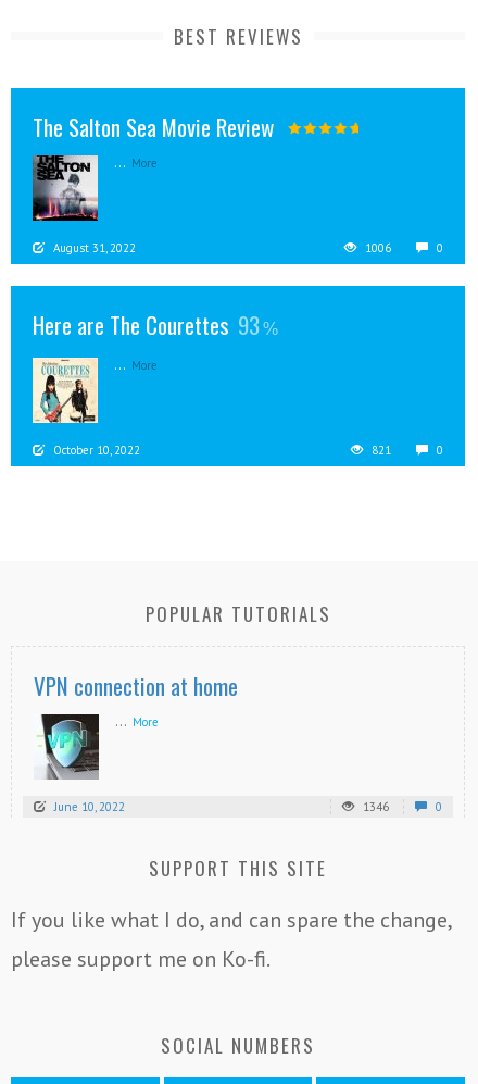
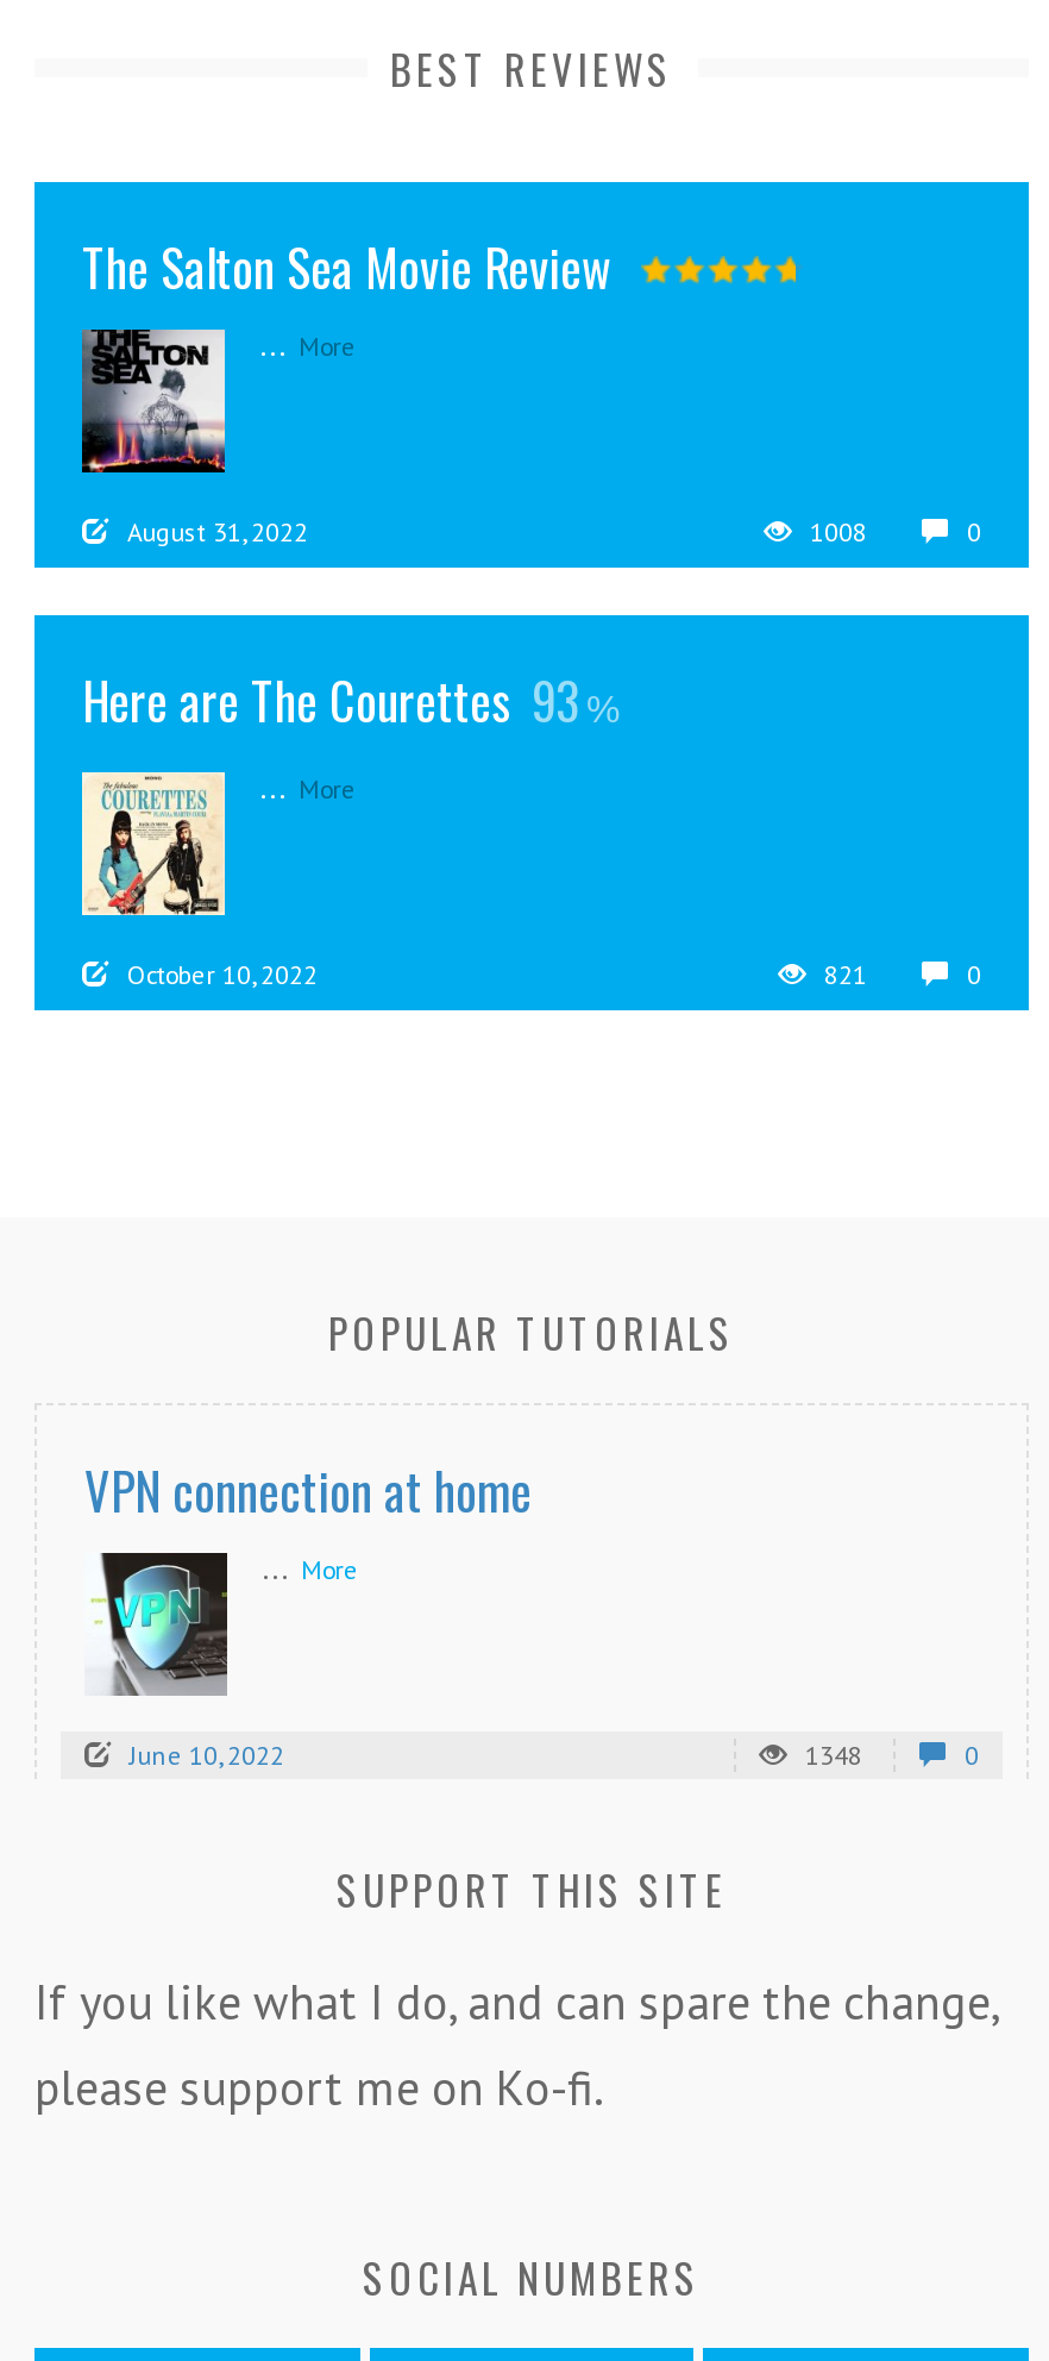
[362,241,394,256] 1006 -> [803,516,874,549] 1008
[360,799,392,815] 1346 -> [798,1739,869,1773] 1348

